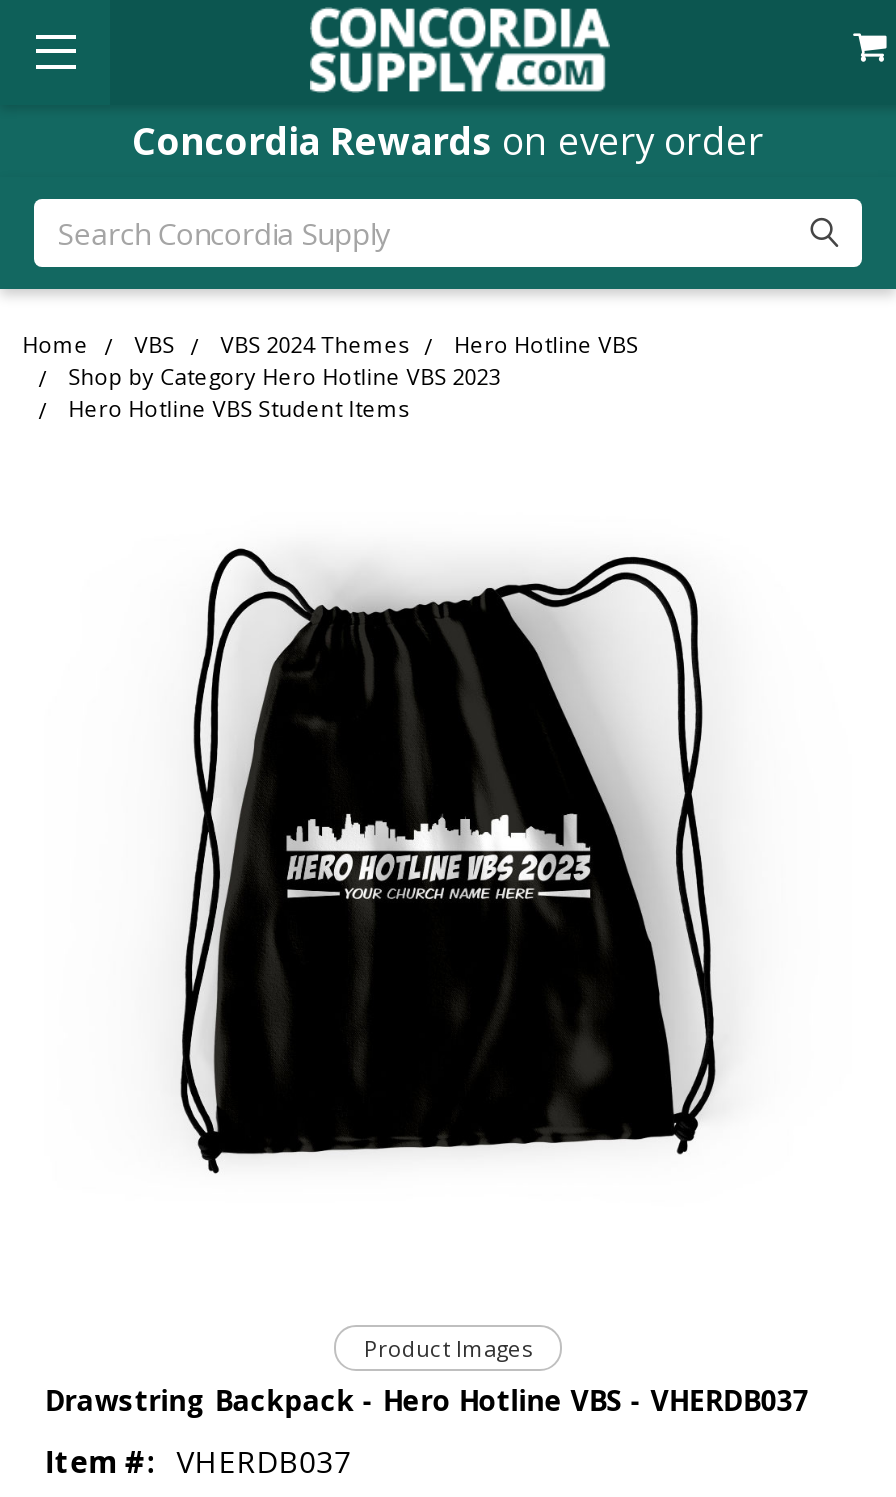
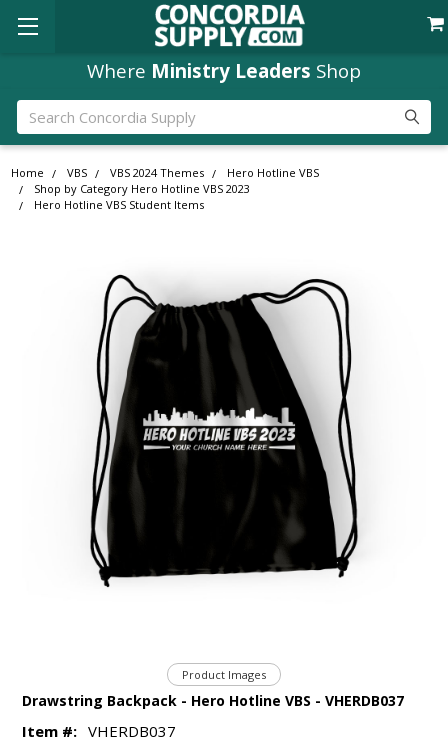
[132,114,764,164] Concordia Rewards on every order -> [87,57,361,82] Where Ministry Leaders Shop

